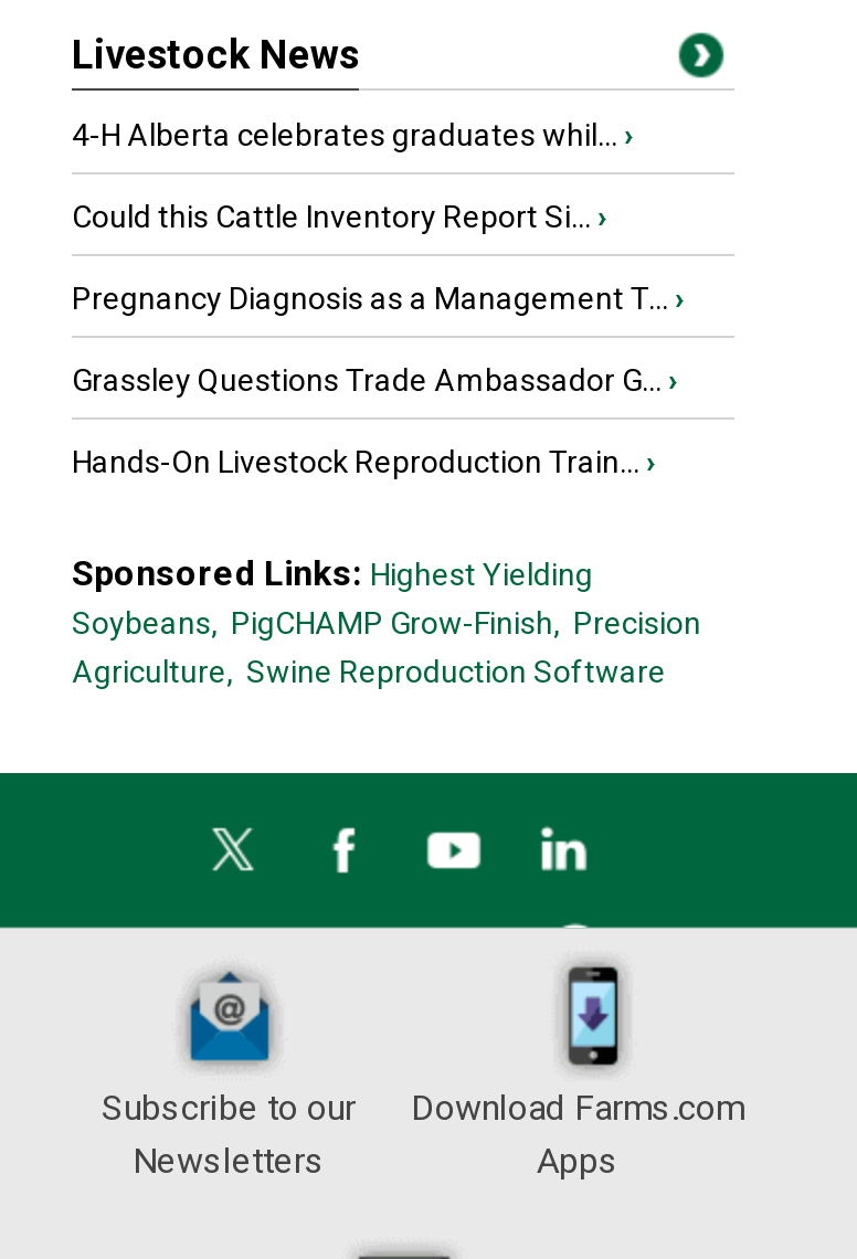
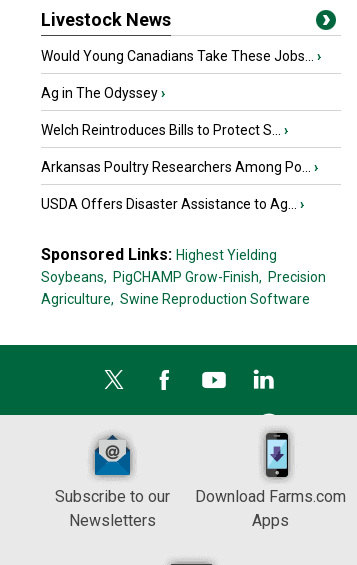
[72,117,633,152] 4-H Alberta celebrates graduates whil... › -> [41,48,321,64] Would Young Canadians Take These Jobs... ›
[72,199,606,234] Could this Cattle Inventory Report Si... › -> [41,85,165,101] Ag in The Odyssey ›
[72,281,684,316] Pregnancy Diagnosis as a Management T... › -> [41,122,288,138] Welch Reintroduces Bills to Protect S... ›
[72,362,677,398] Grassley Questions Trade Ambassador G... › -> [41,159,318,175] Arkansas Poultry Researchers Among Po... ›
[72,444,655,479] Hands-On Livestock Reproduction Train... › -> [41,196,304,212] USDA Offers Disaster Assistance to Ag... ›

